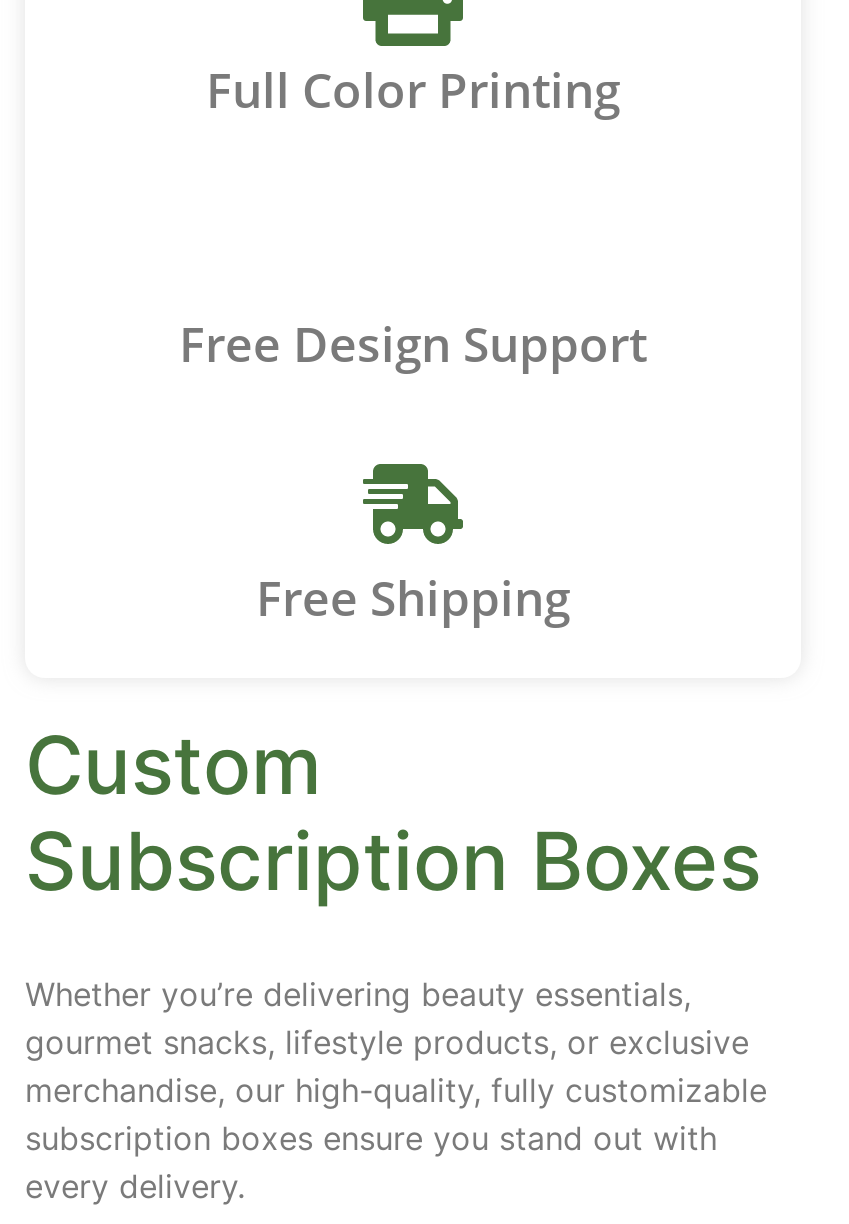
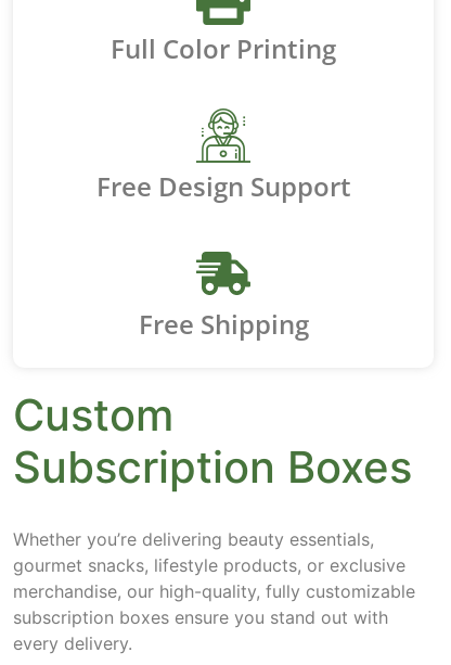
none -> [195,107,252,164] [image]

